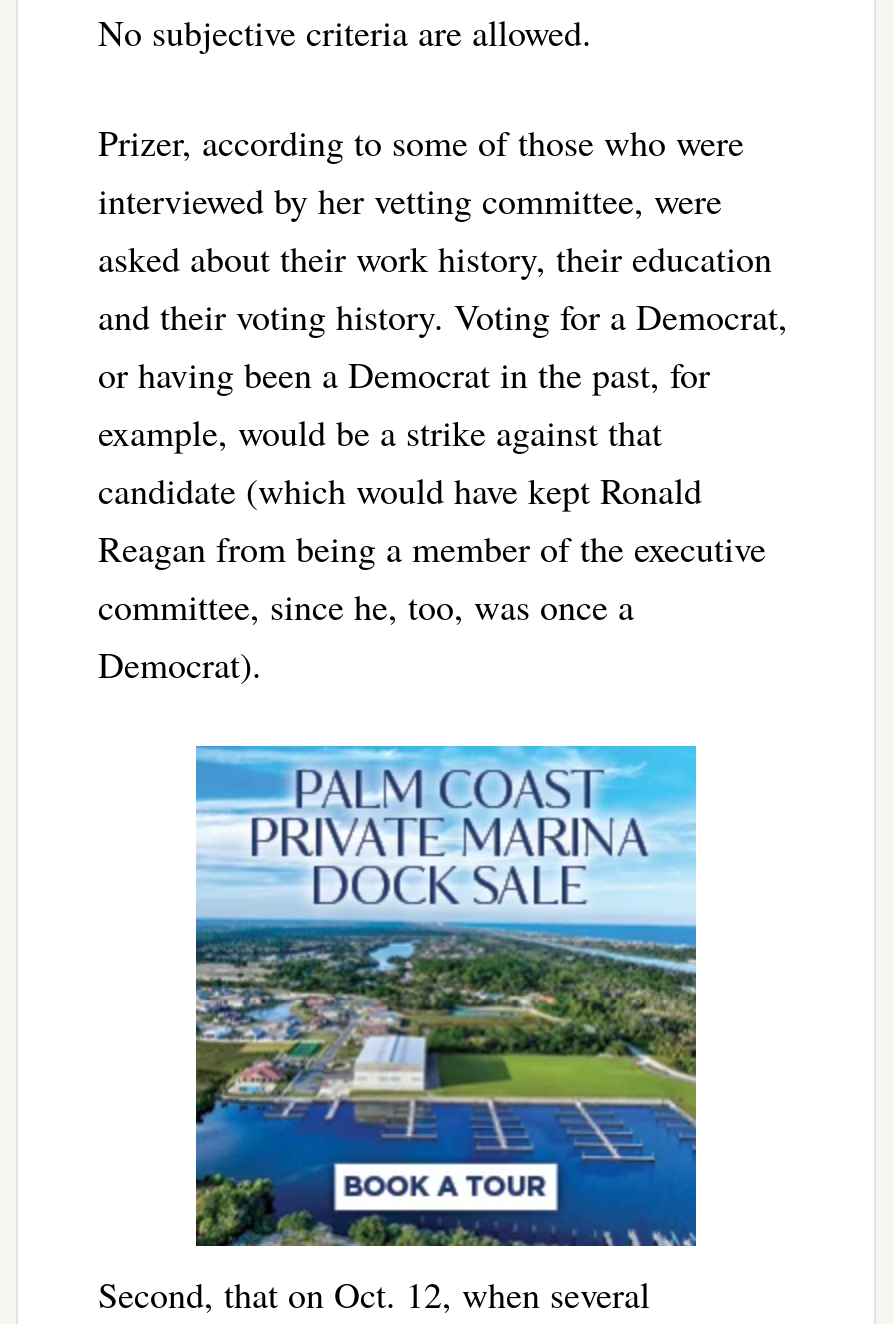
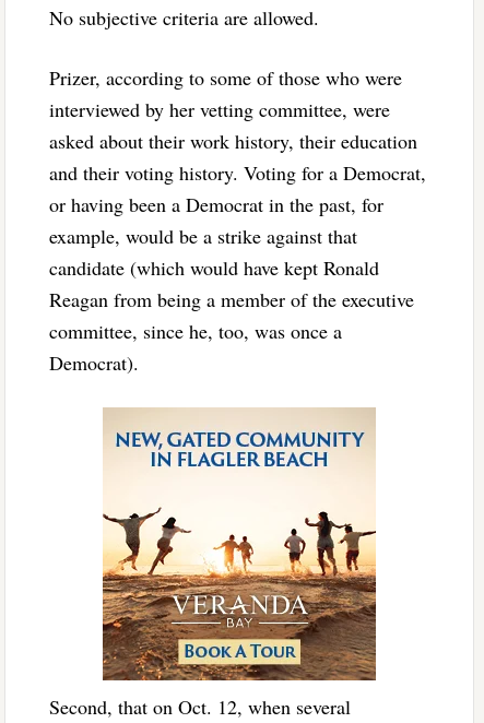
[194,744,698,1248] [image] -> [102,407,377,681] [image]

